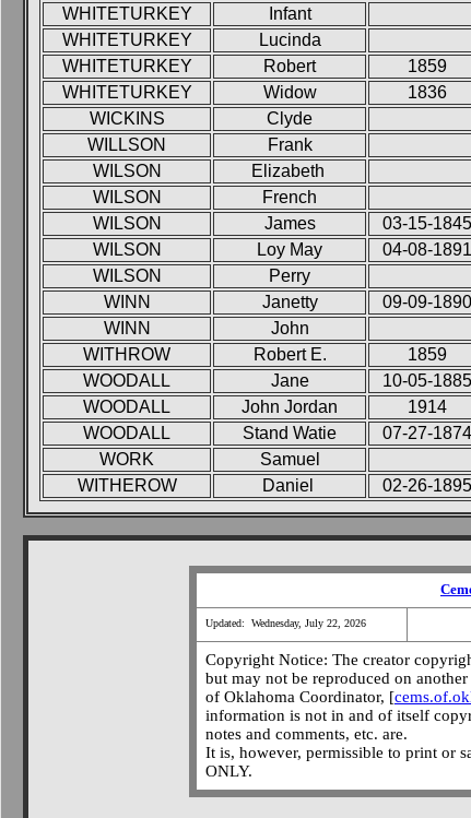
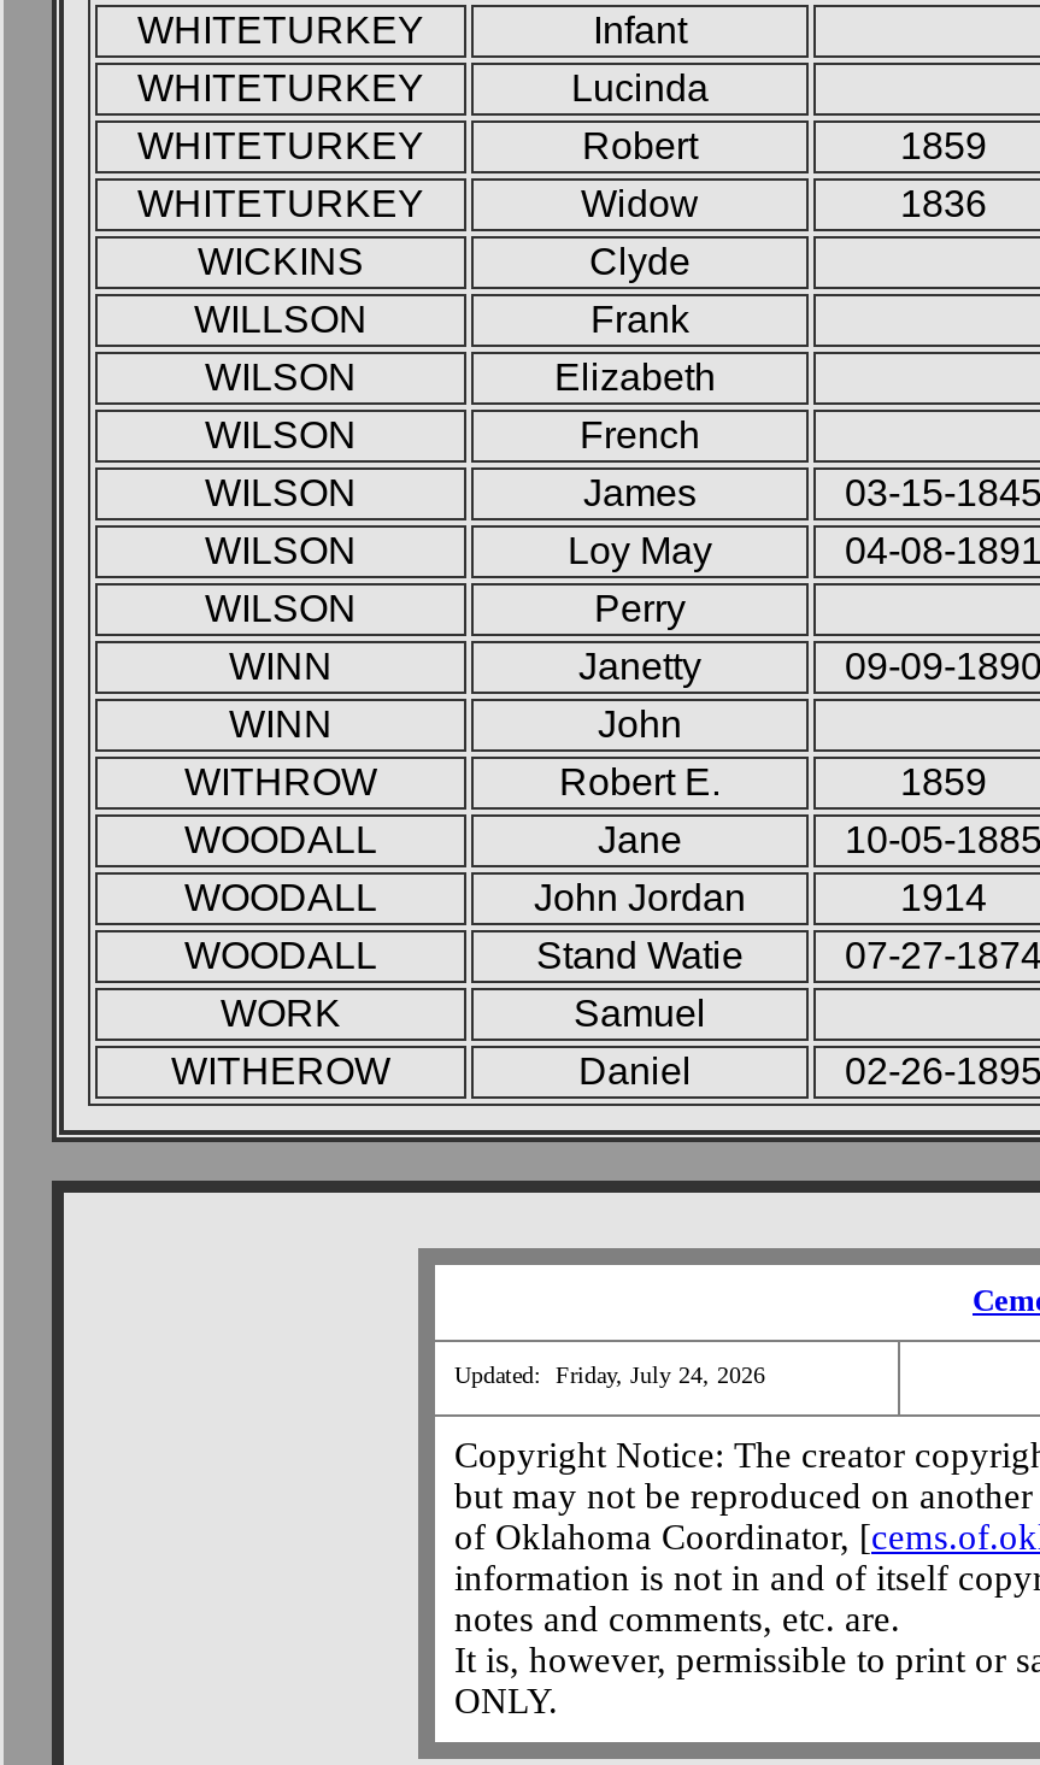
[205,617,366,629] Updated: Wednesday, July 22, 2026 -> [454,1362,765,1388] Updated: Friday, July 24, 2026

